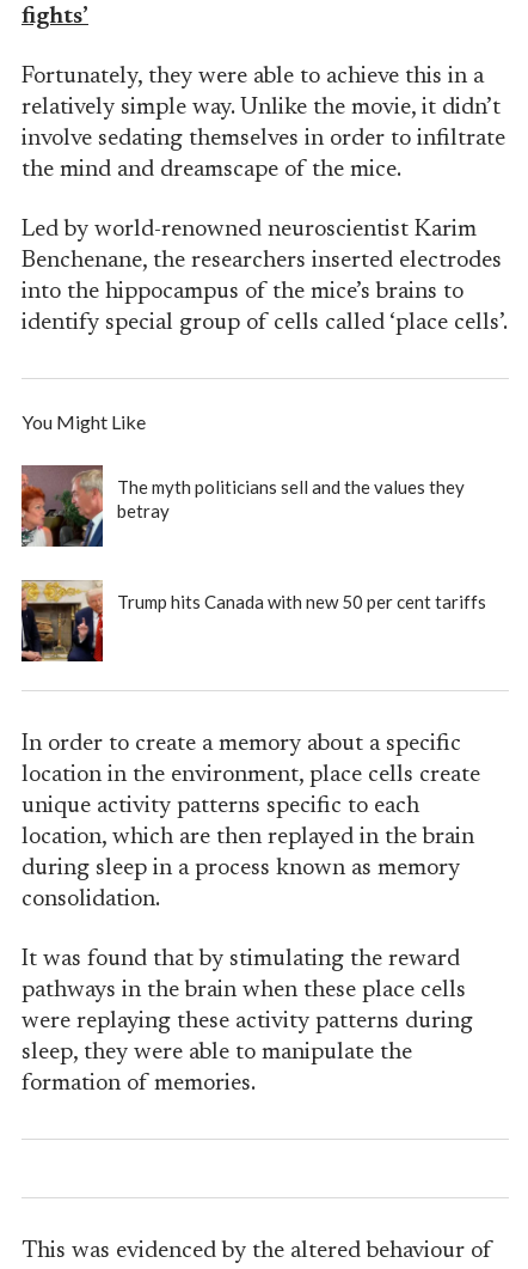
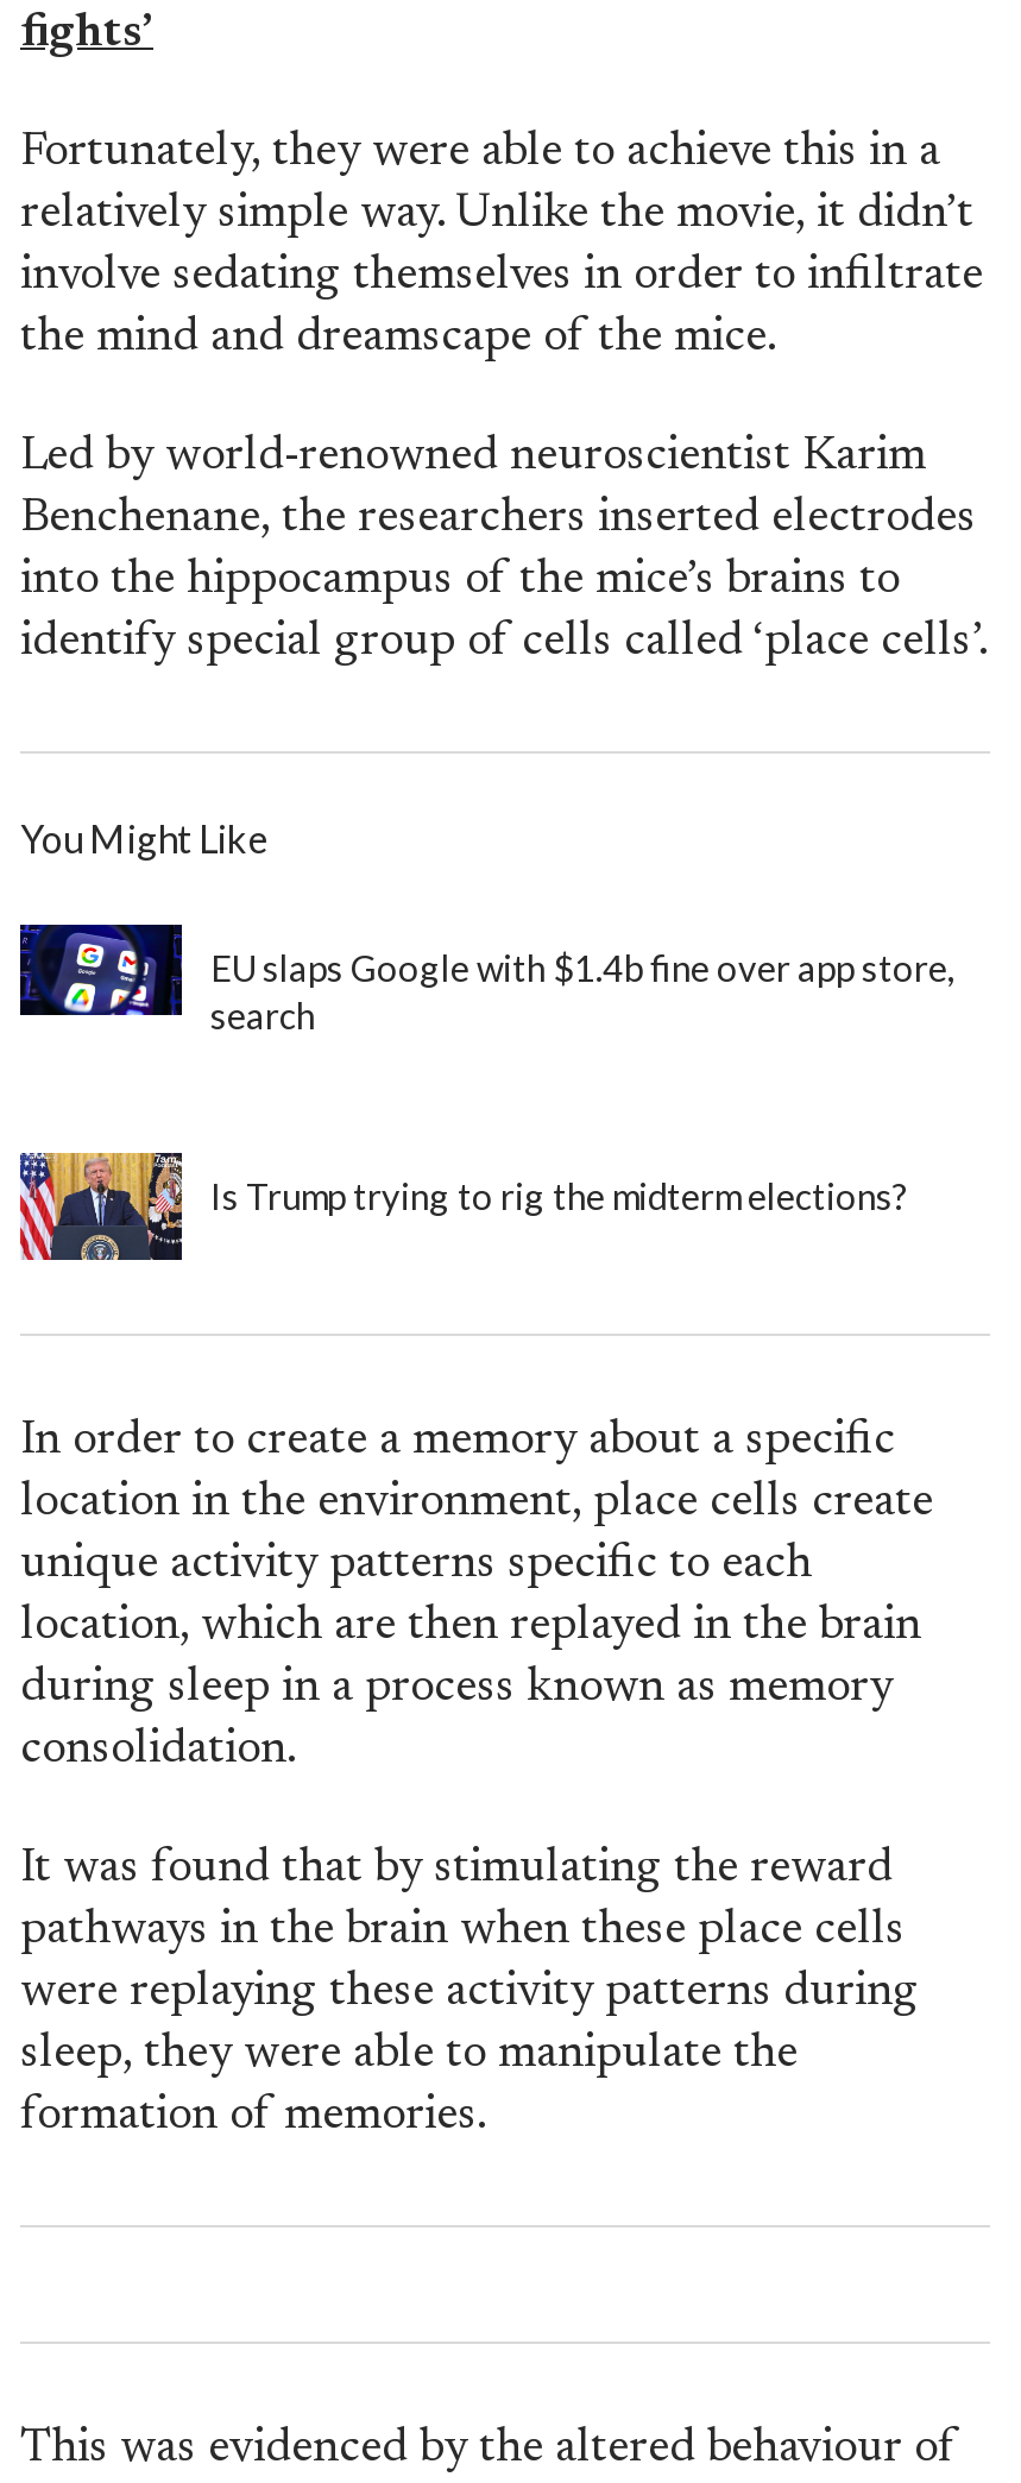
[20,464,465,548] [image] | The myth politicians sell and the values they | betray -> [18,922,954,1048] [image] | EU slaps Google with $1.4b fine over app store, | search
[20,580,486,663] [image] | Trump hits Canada with new 50 per cent tariffs -> [18,1151,909,1277] [image] | Is Trump trying to rig the midterm elections?

